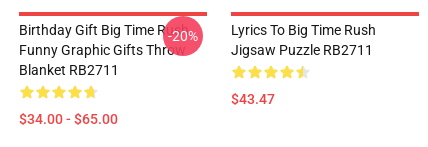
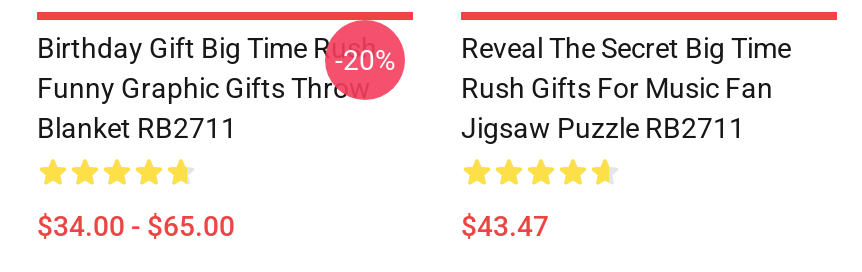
[231,22,376,38] Lyrics To Big Time Rush -> [461,32,791,104] Reveal The Secret Big Time | Rush Gifts For Music Fan
moved [231,42,373,107] -> [461,112,745,242]: Jigsaw Puzzle RB2711 | $43.47

